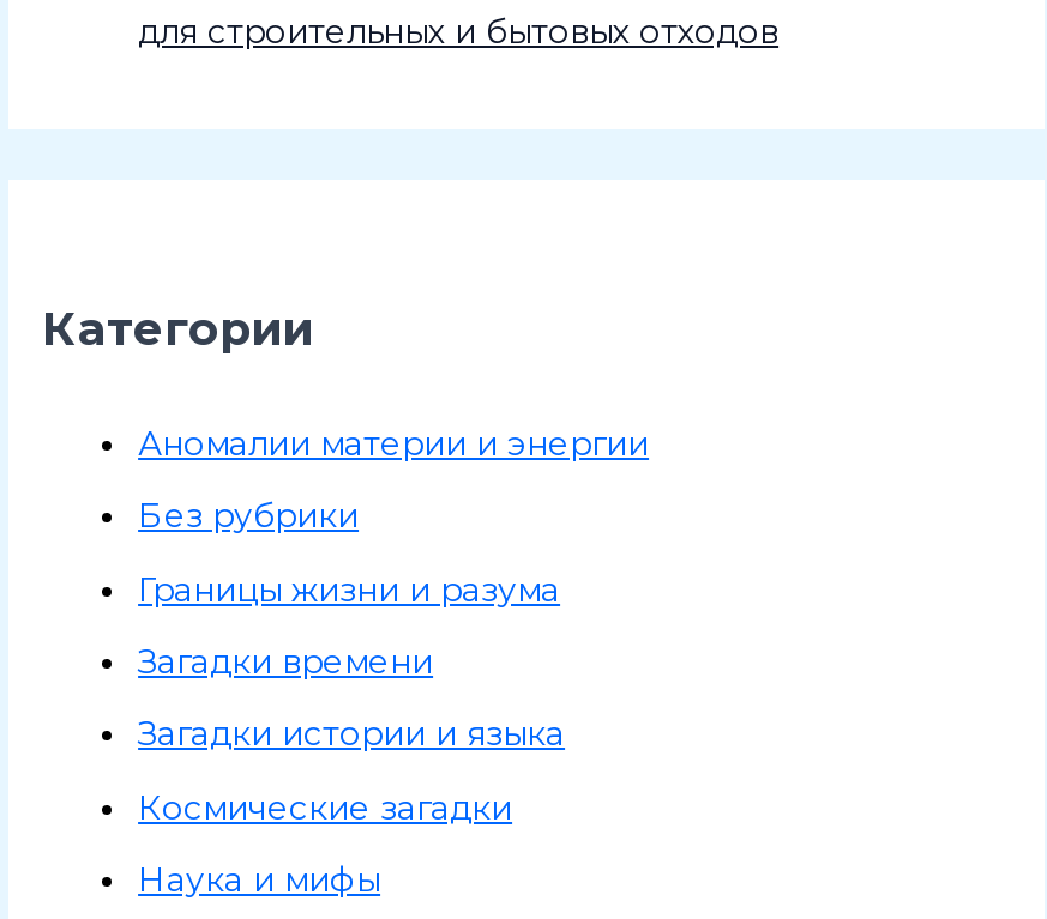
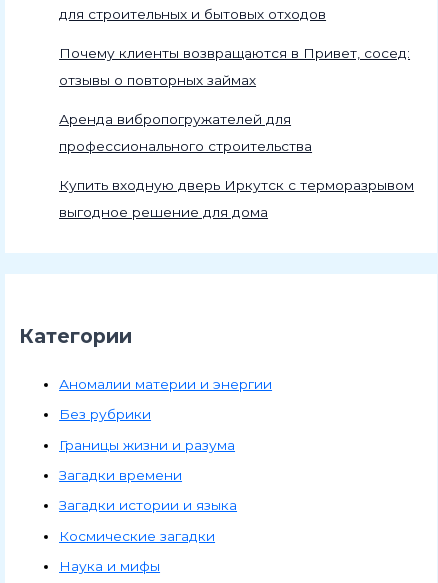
none -> [59,45,414,220] Почему клиенты возвращаются в Привет, сосед: | отзывы о повторных займах | Аренда вибропогружателей для | профессионального строительства | Купить входную дверь Иркутск с терморазрывом | выгодное решение для дома

